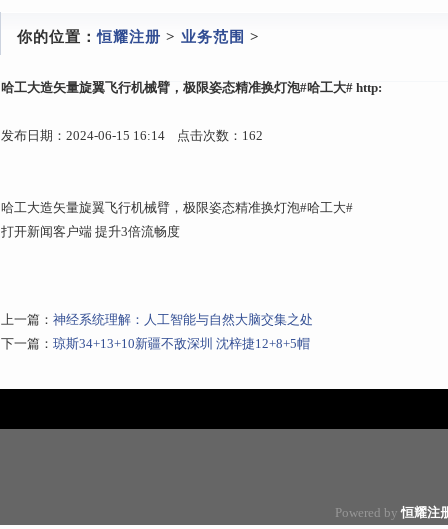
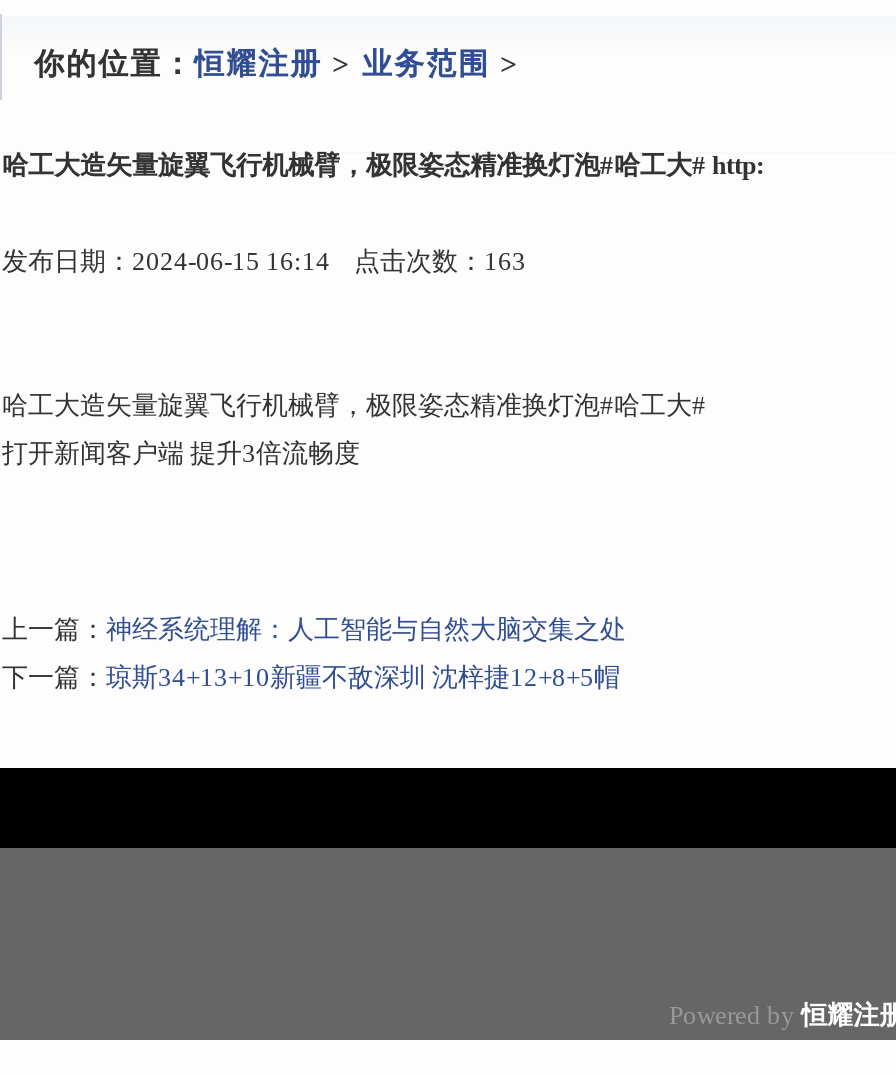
[1,128,263,143] 发布日期：2024-06-15 16:14 点击次数：162 -> [2,246,526,276] 发布日期：2024-06-15 16:14 点击次数：163

